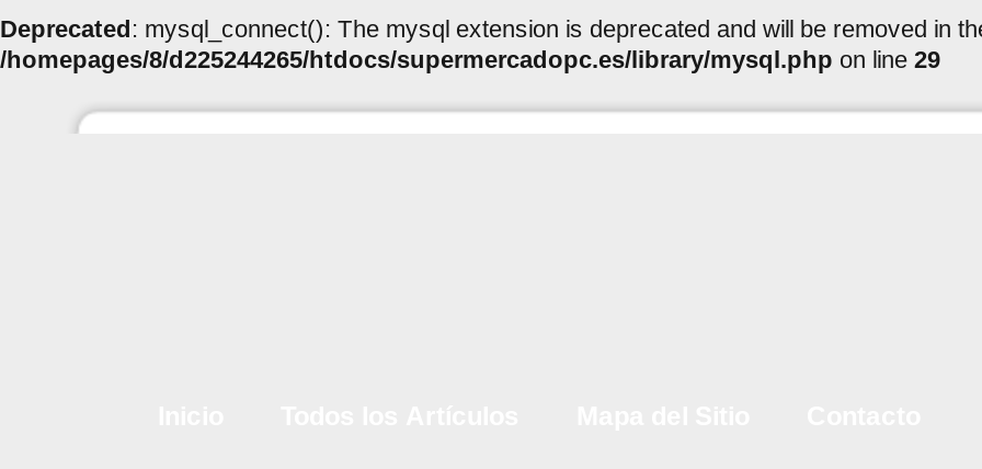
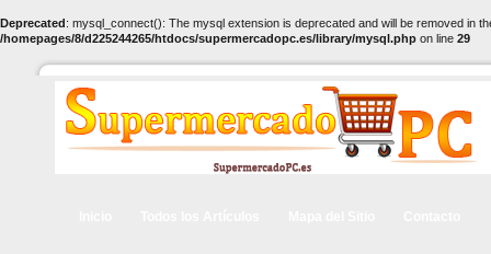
none -> [65,85,472,174] [image]

